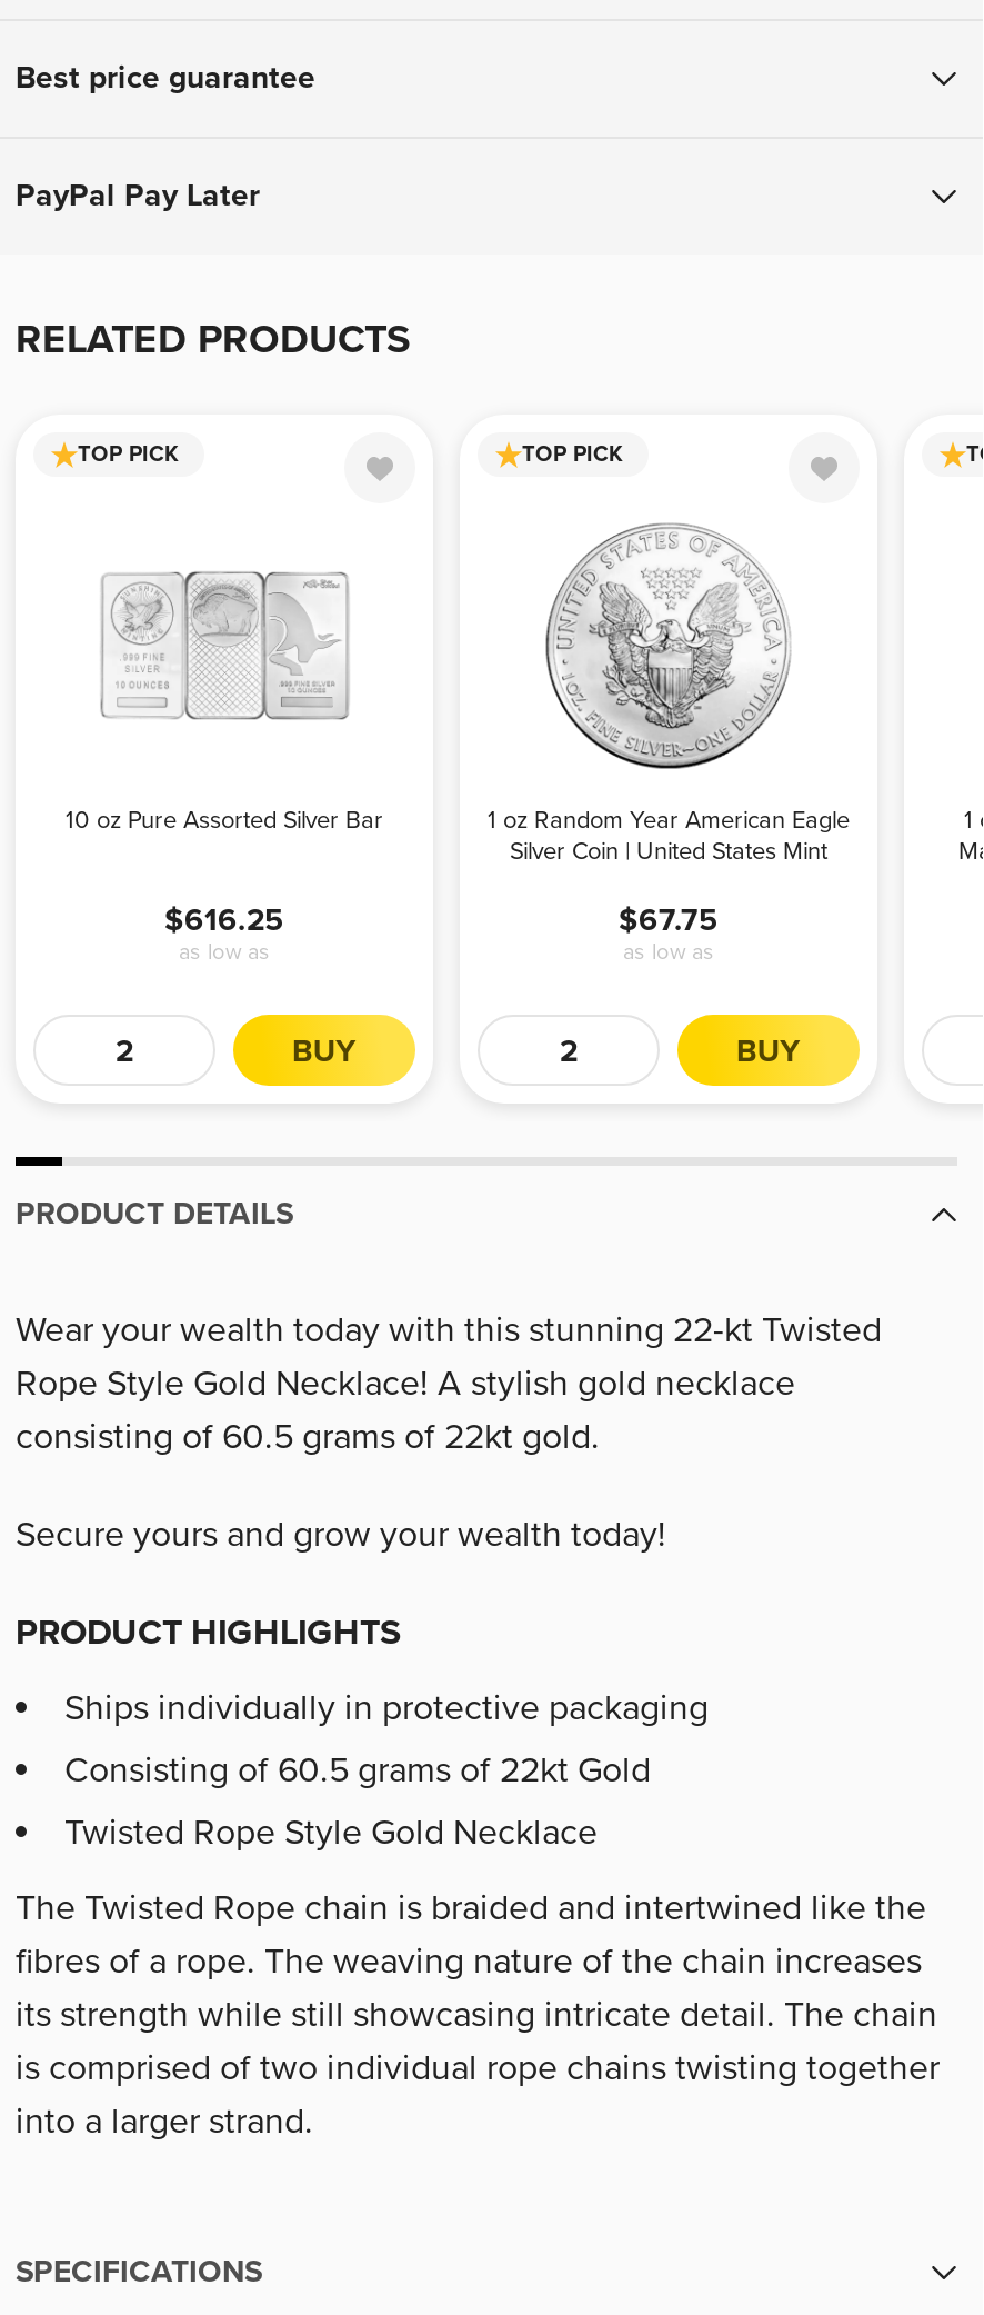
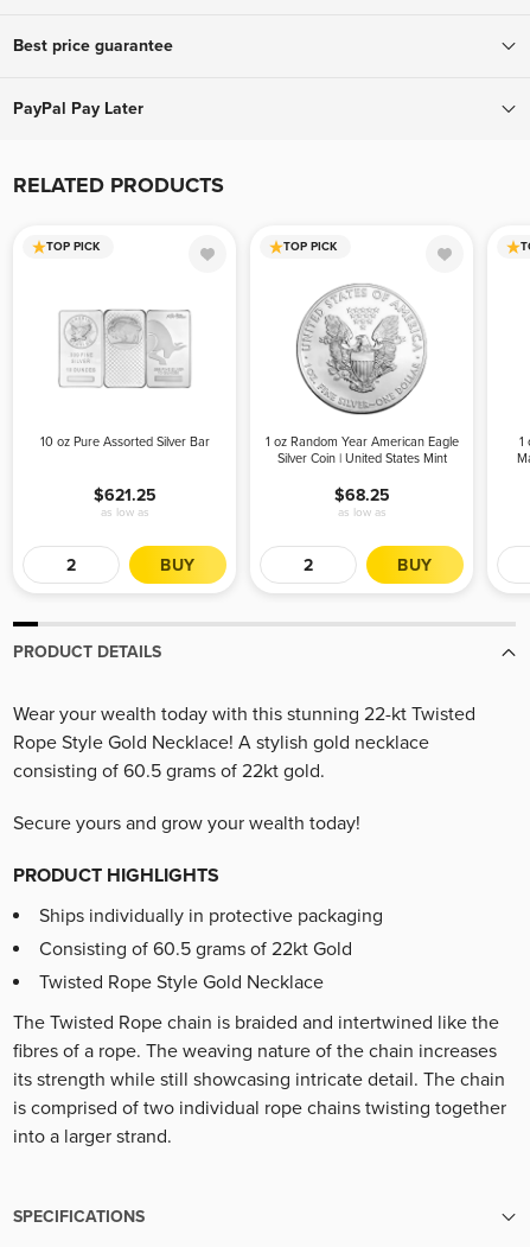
[164,900,284,938] $616.25 -> [93,485,156,505] $621.25
[619,900,719,938] $67.75 -> [334,485,389,505] $68.25

